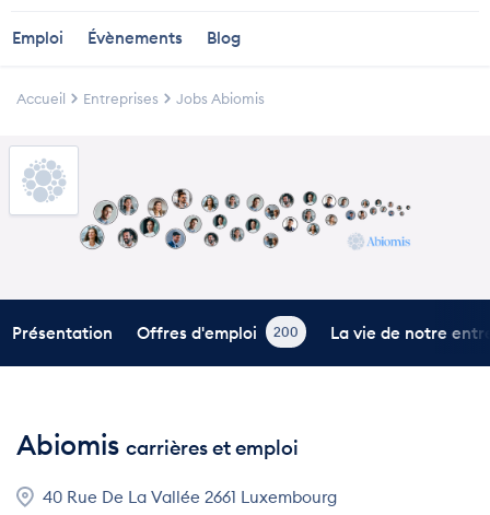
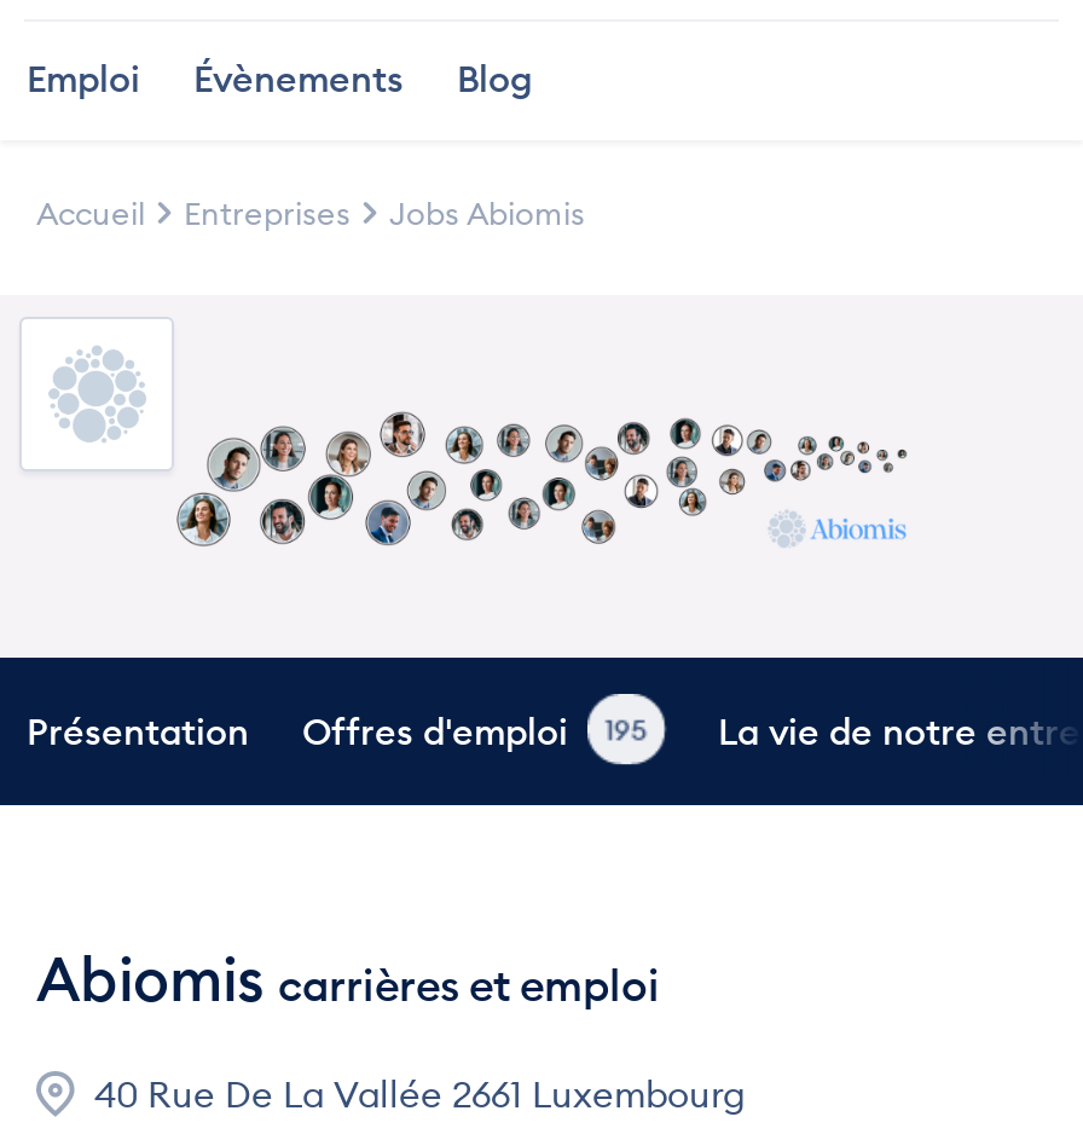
[273,324,299,340] 200 -> [604,711,648,747] 195

